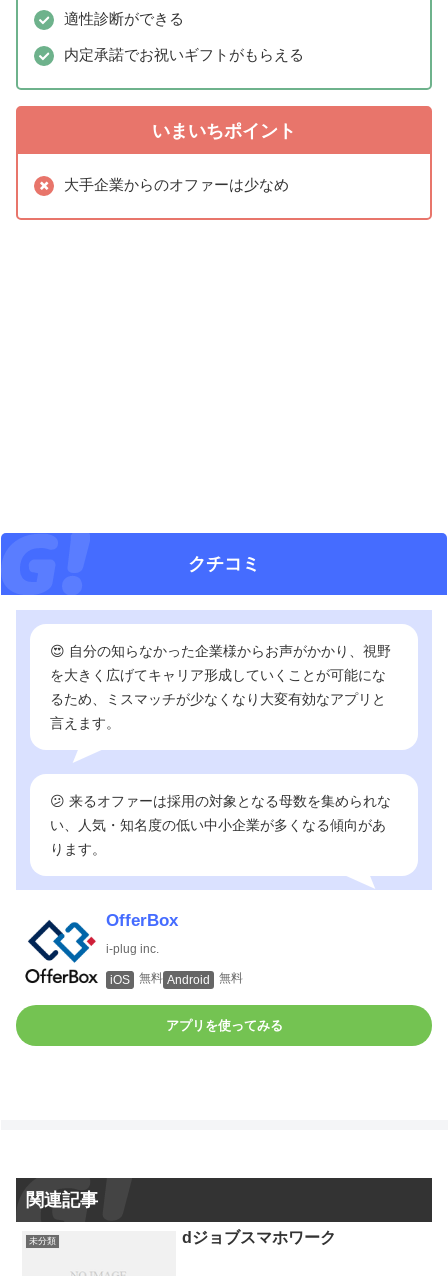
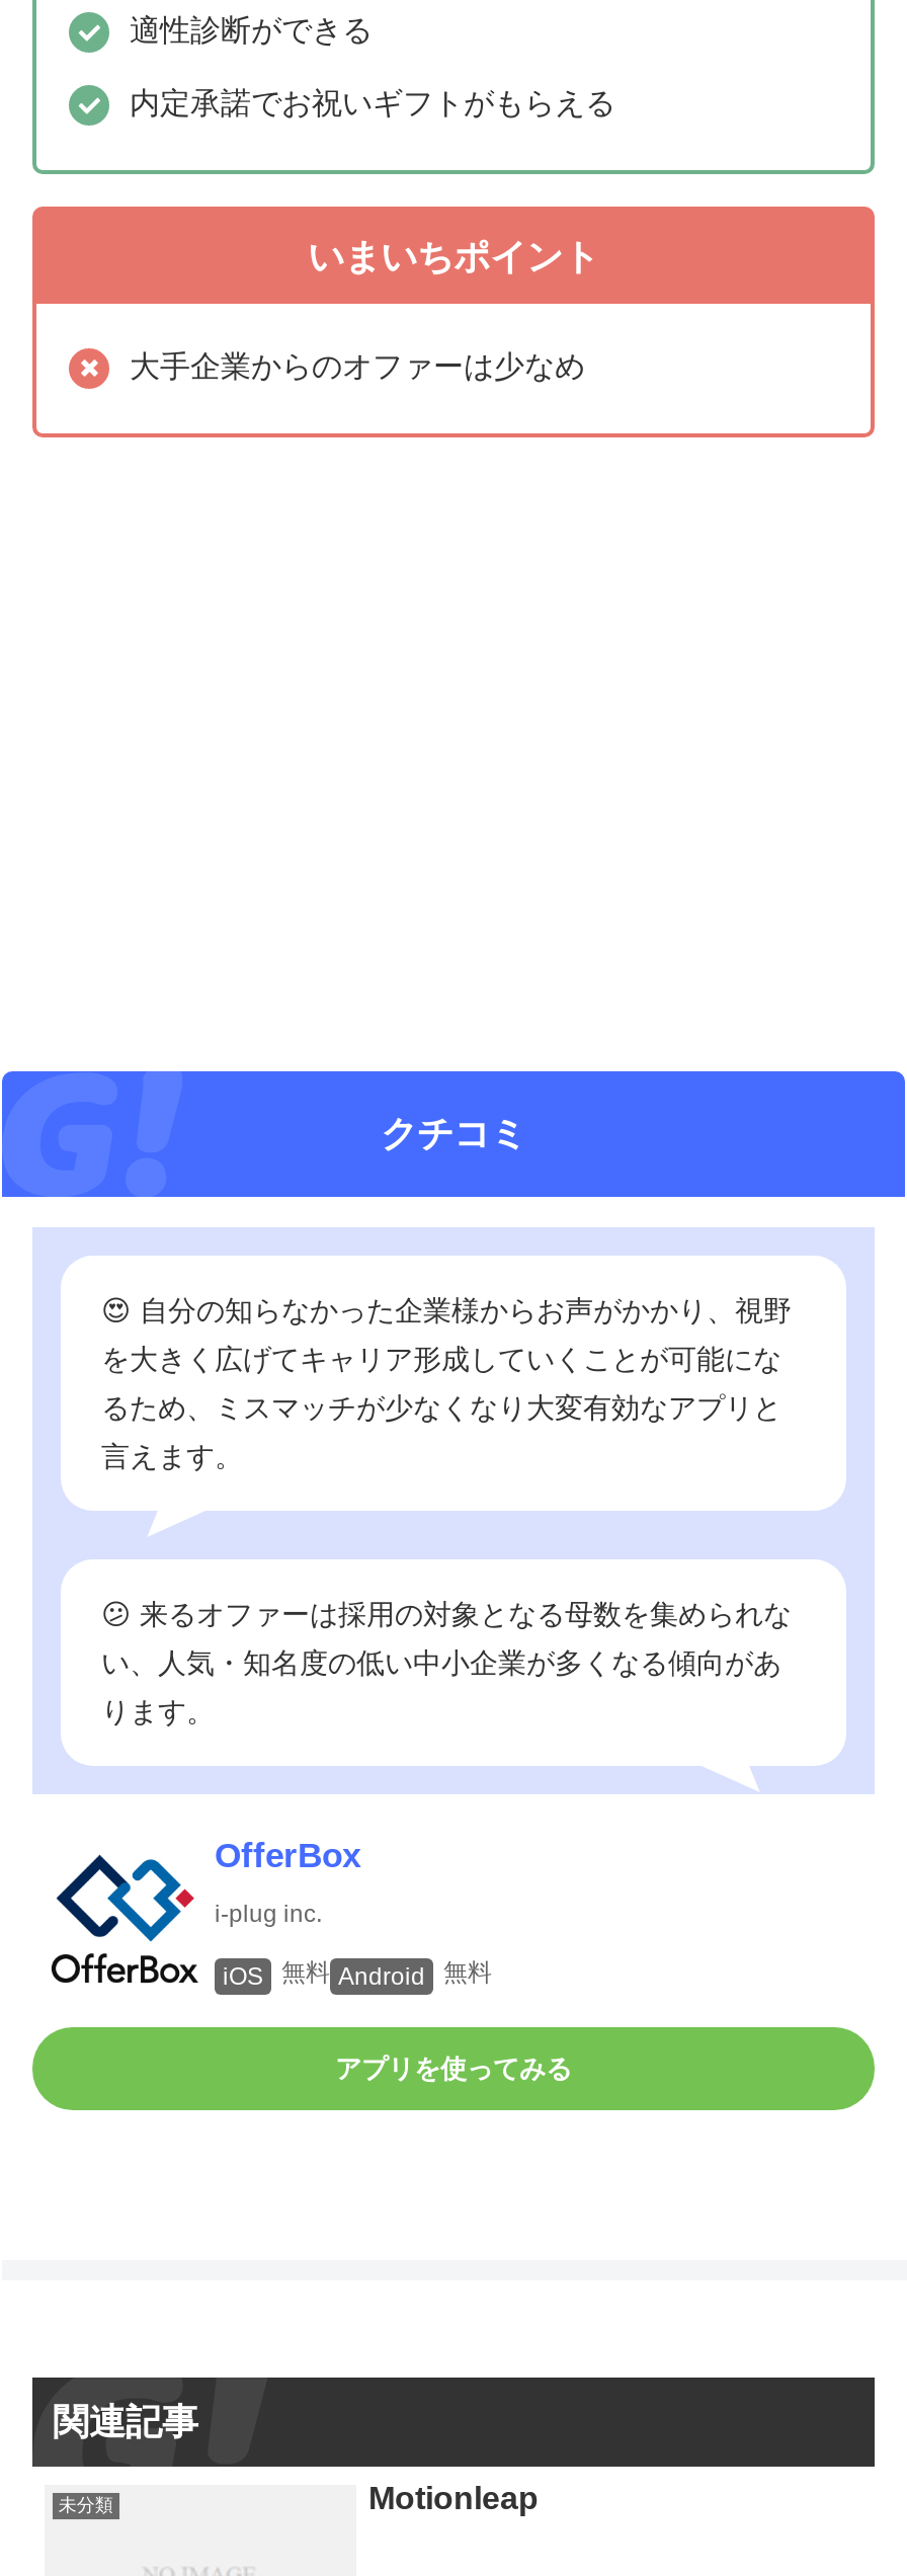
[182,1229,336,1246] dジョブスマホワーク -> [368,2481,539,2516] Motionleap

